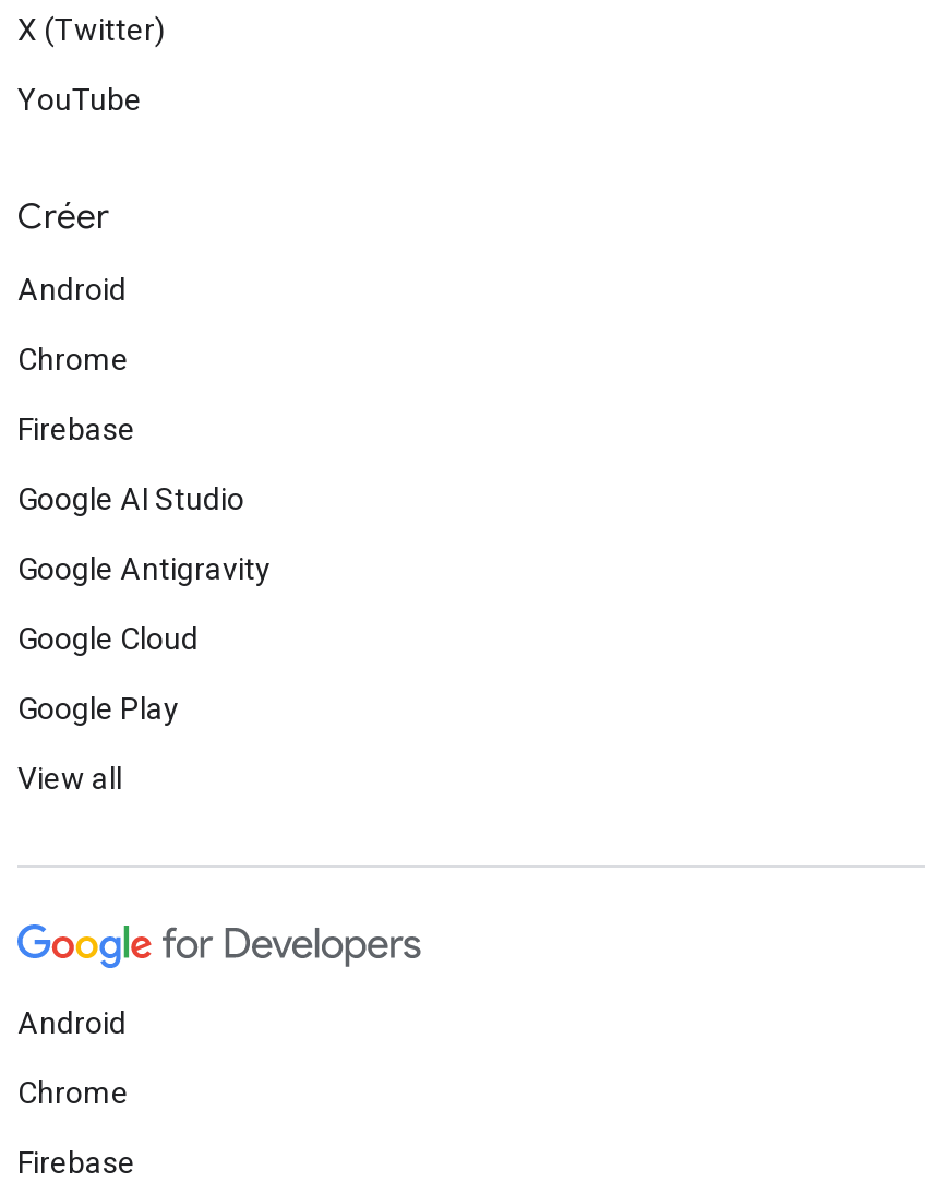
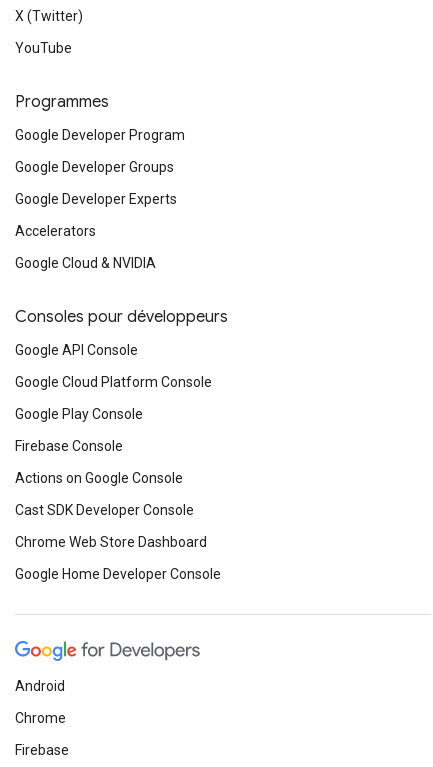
[17,195,271,796] Créer | Android | Chrome | Firebase | Google AI Studio | Google Antigravity | Google Cloud | Google Play | View all -> [15,92,228,582] Programmes | Google Developer Program | Google Developer Groups | Google Developer Experts | Accelerators | Google Cloud & NVIDIA | Consoles pour développeurs | Google API Console | Google Cloud Platform Console | Google Play Console | Firebase Console | Actions on Google Console | Cast SDK Developer Console | Chrome Web Store Dashboard | Google Home Developer Console

